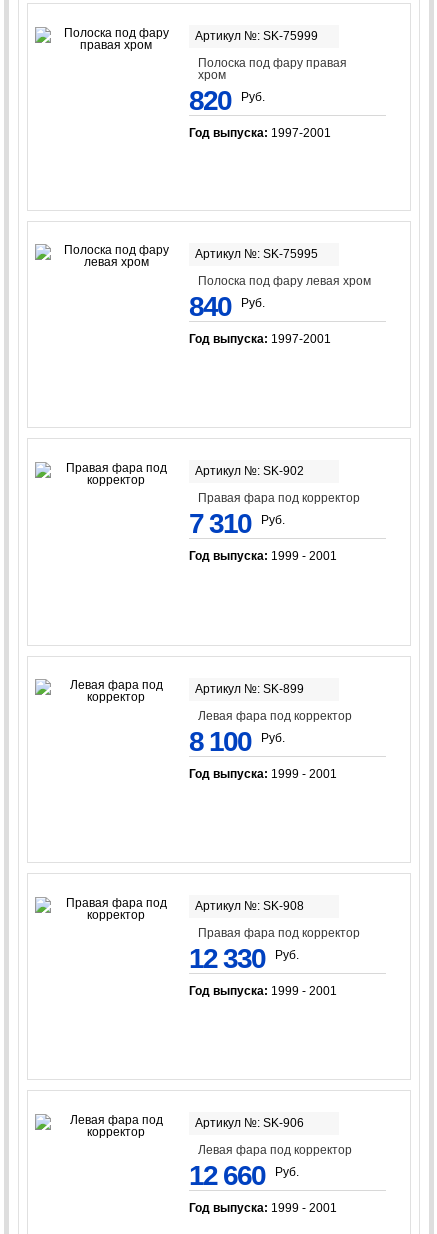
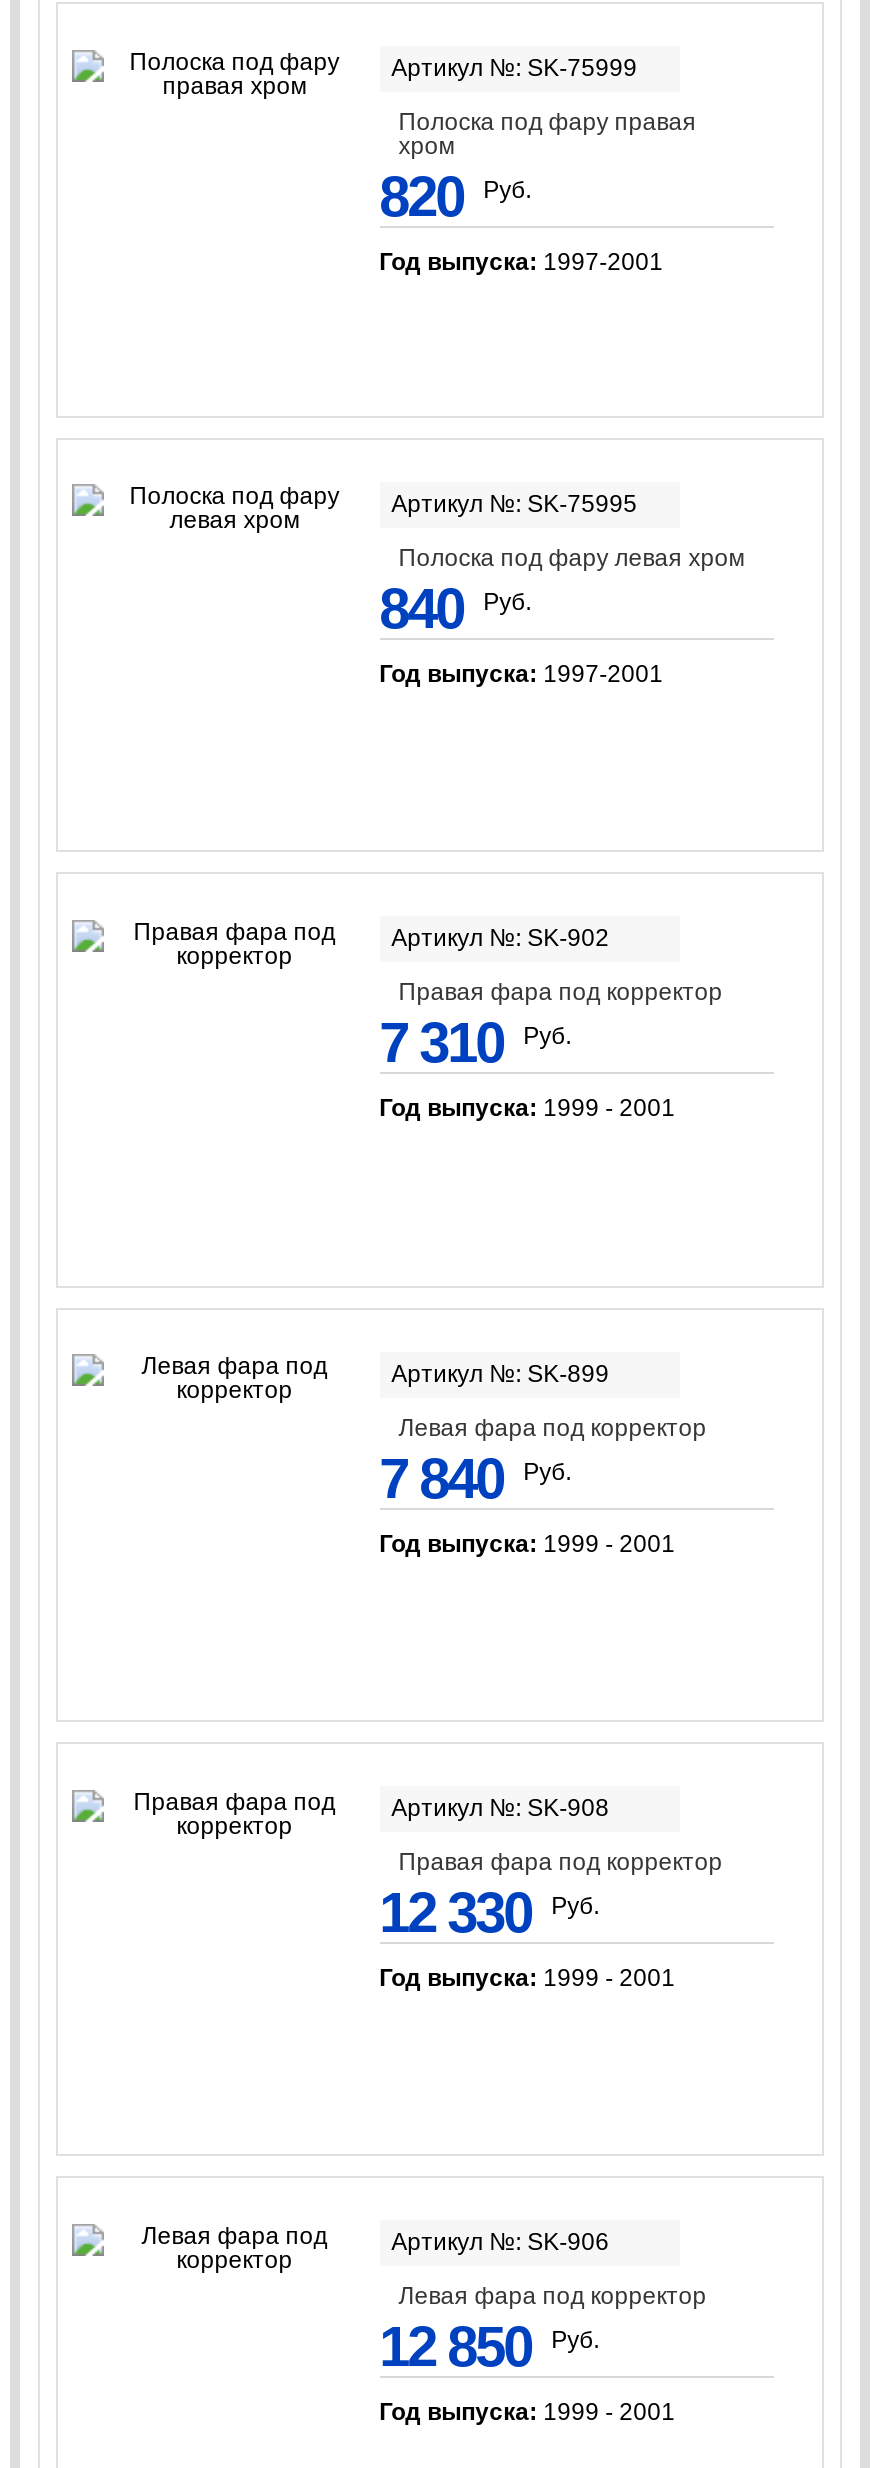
[189,725,285,756] 8 100 Руб. -> [379,1447,571,1509] 7 840 Руб.
[189,1160,299,1191] 12 660 Руб. -> [379,2317,599,2379] 12 850 Руб.

